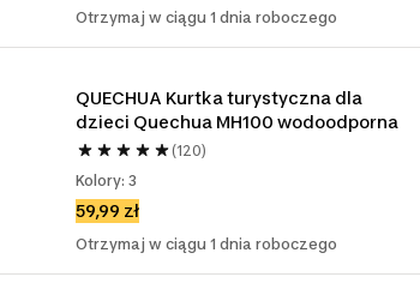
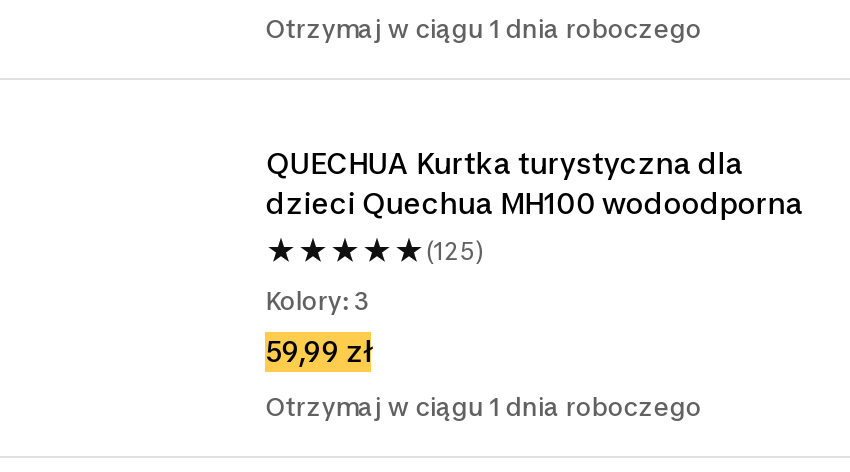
[172,141,207,159] (120) -> [426,235,484,265] (125)

